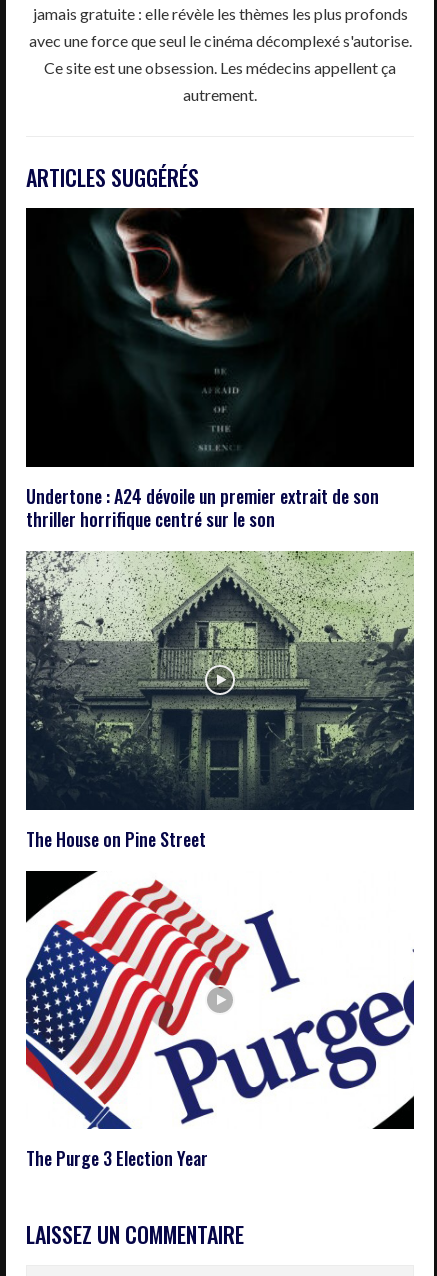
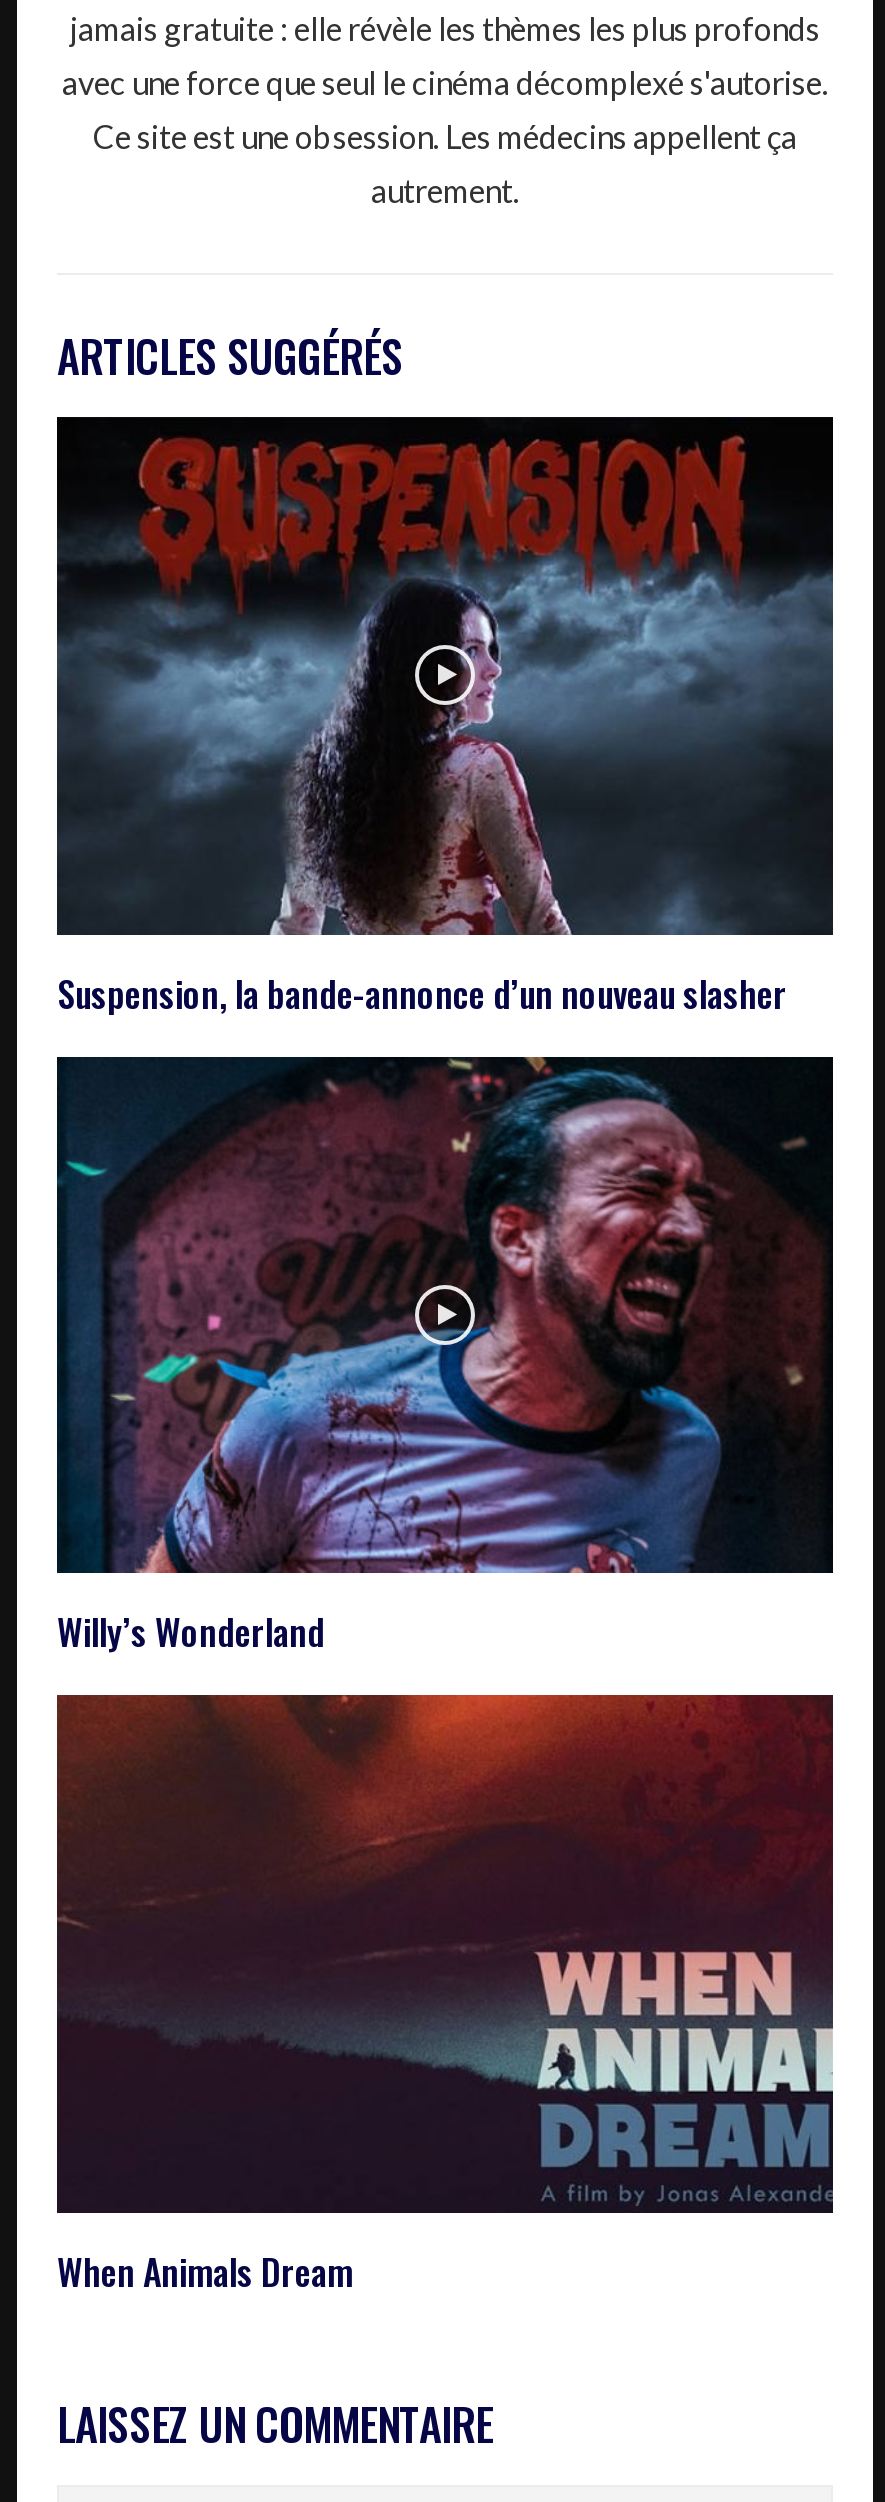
[26,207,414,532] [image] | Undertone : A24 dévoile un premier extrait de son | thriller horrifique centré sur le son -> [57,414,835,1018] [image] | Suspension, la bande-annonce d’un nouveau slasher
[26,551,415,851] [image] | The House on Pine Street -> [57,1056,835,1657] [image] | Willy’s Wonderland
[25,870,414,1171] [image] | The Purge 3 Election Year -> [55,1692,835,2296] [image] | When Animals Dream

